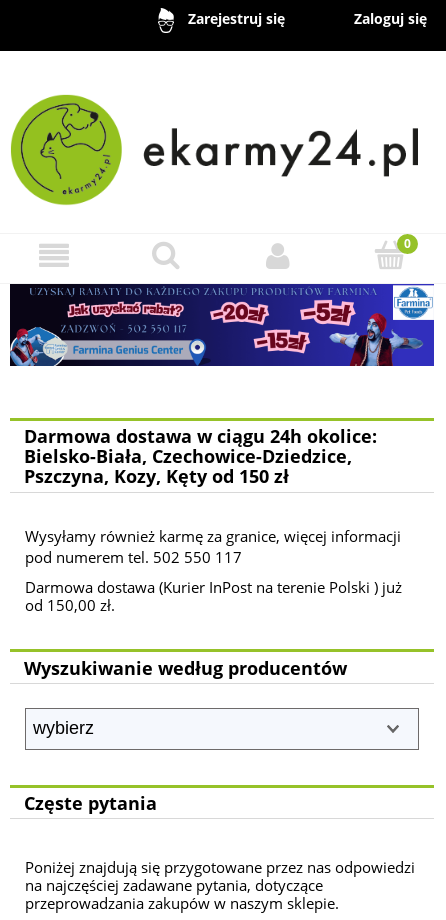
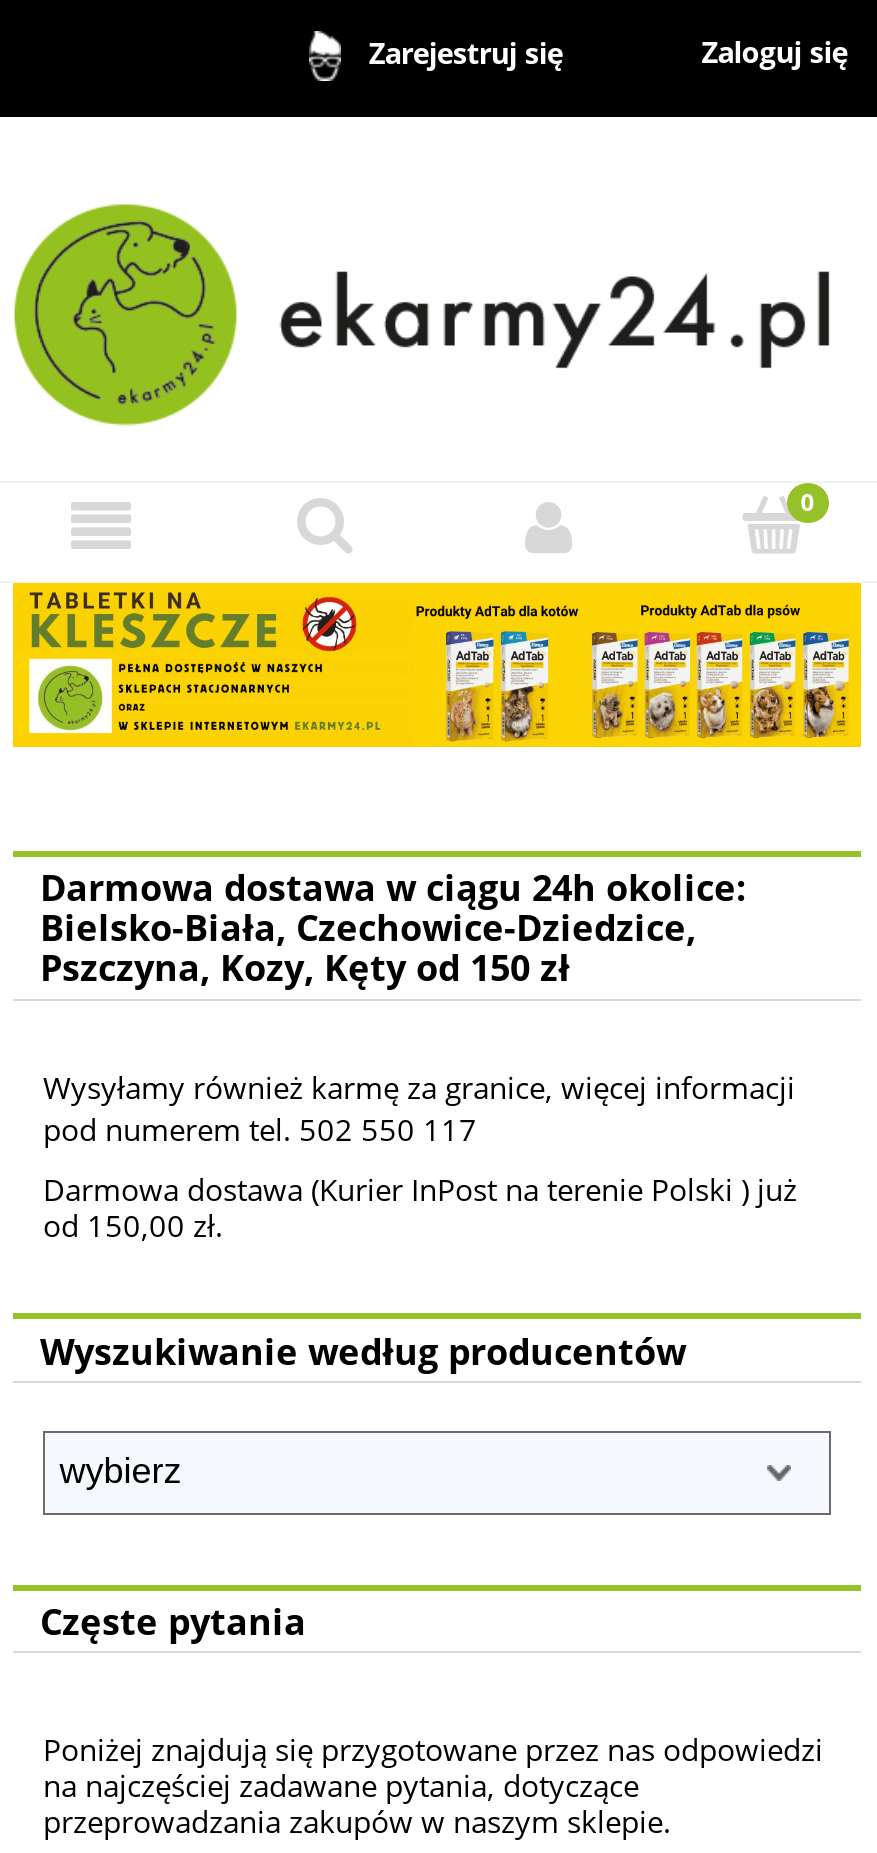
[9,283,435,367] [image] -> [11,581,863,749] [image]

